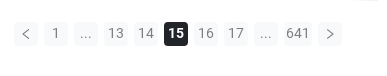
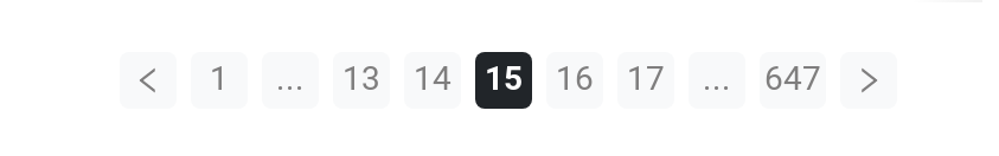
[286,25,310,41] 641 -> [764,59,821,97] 647

